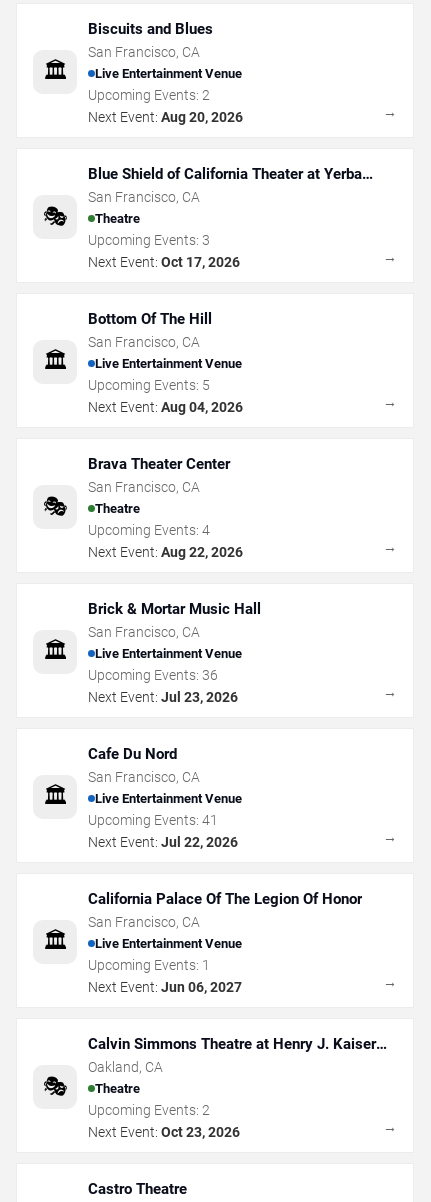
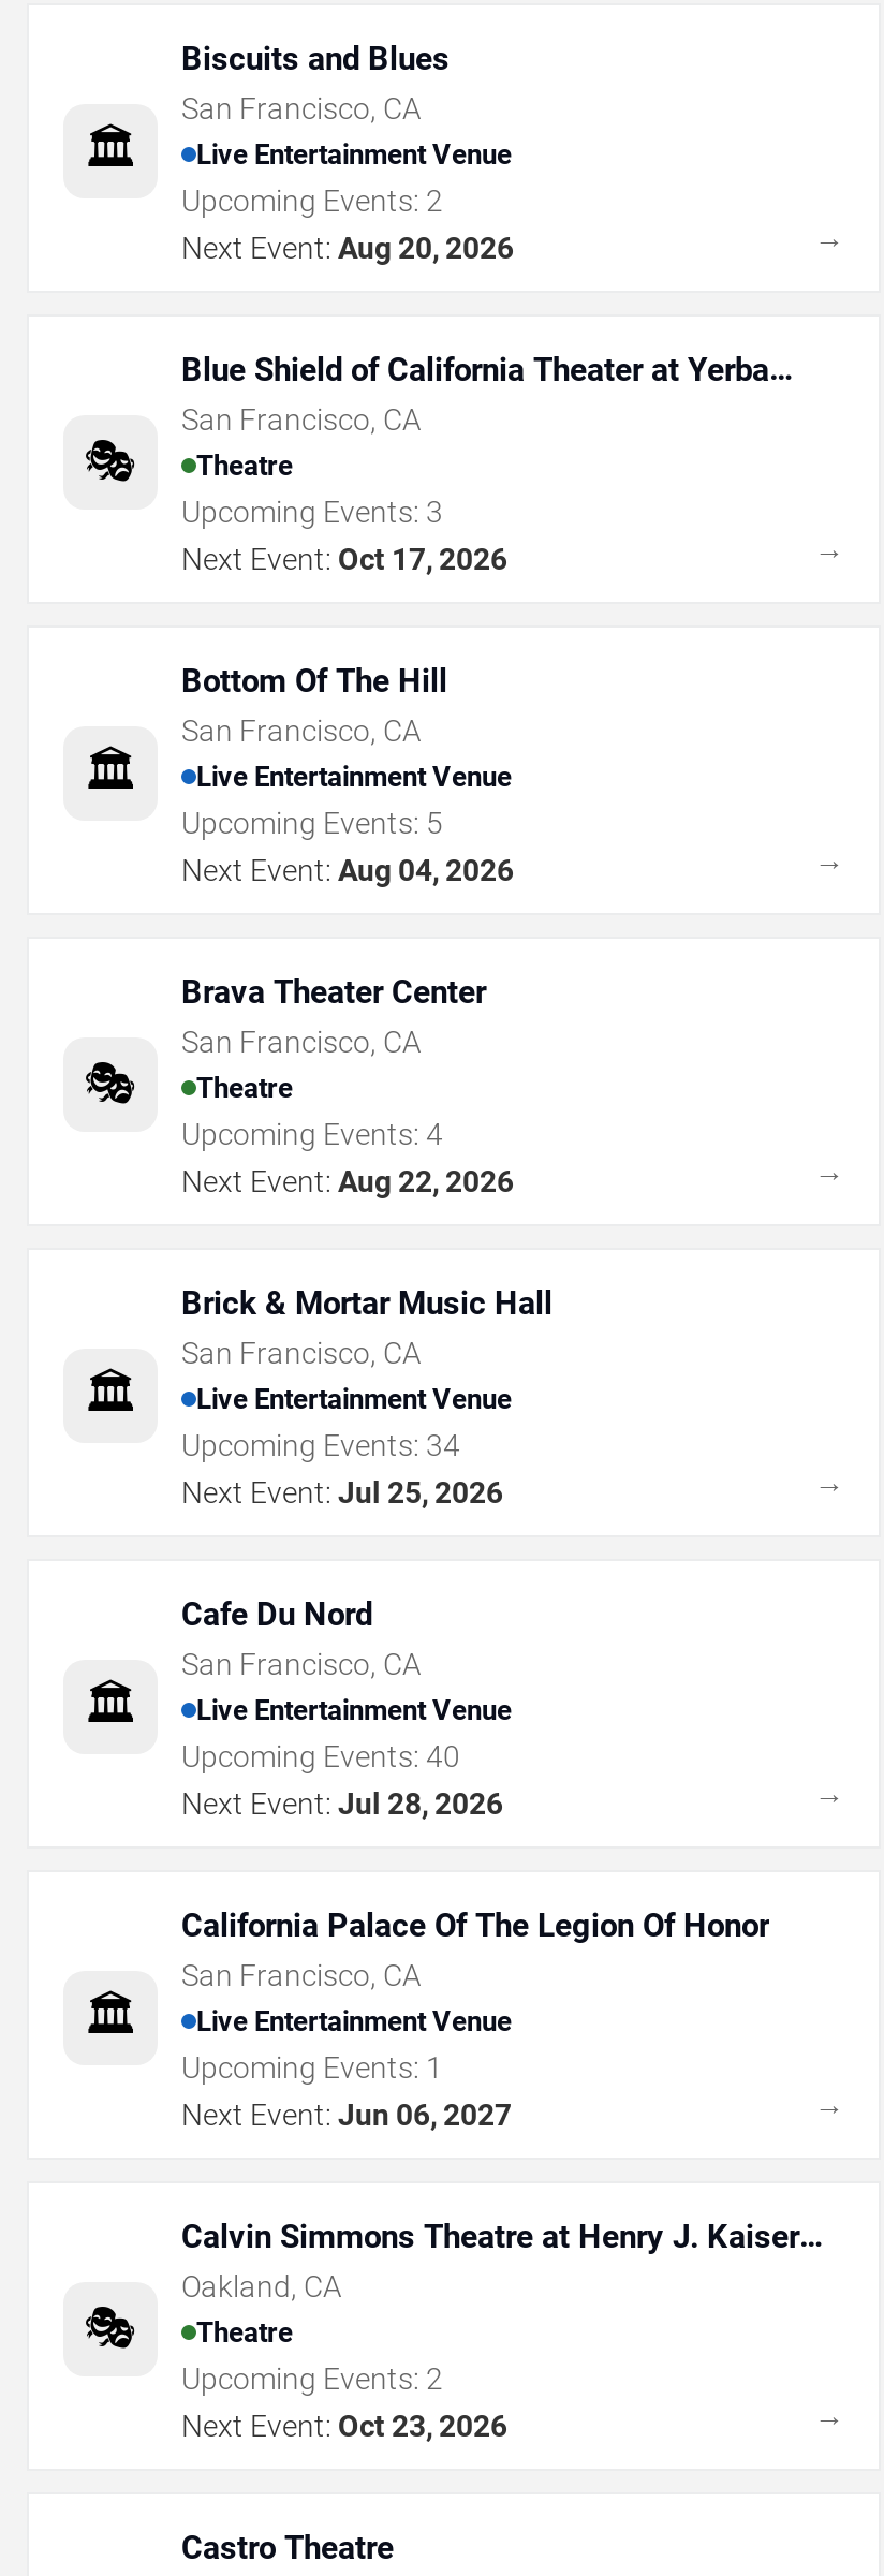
[88,667,218,683] Upcoming Events: 36 -> [181,1427,460,1462] Upcoming Events: 34
[88,689,238,705] Next Event: Jul 23, 2026 -> [181,1475,503,1509] Next Event: Jul 25, 2026
[88,812,218,828] Upcoming Events: 41 -> [181,1739,460,1773] Upcoming Events: 40
[88,834,238,850] Next Event: Jul 22, 2026 -> [181,1786,503,1820] Next Event: Jul 28, 2026

